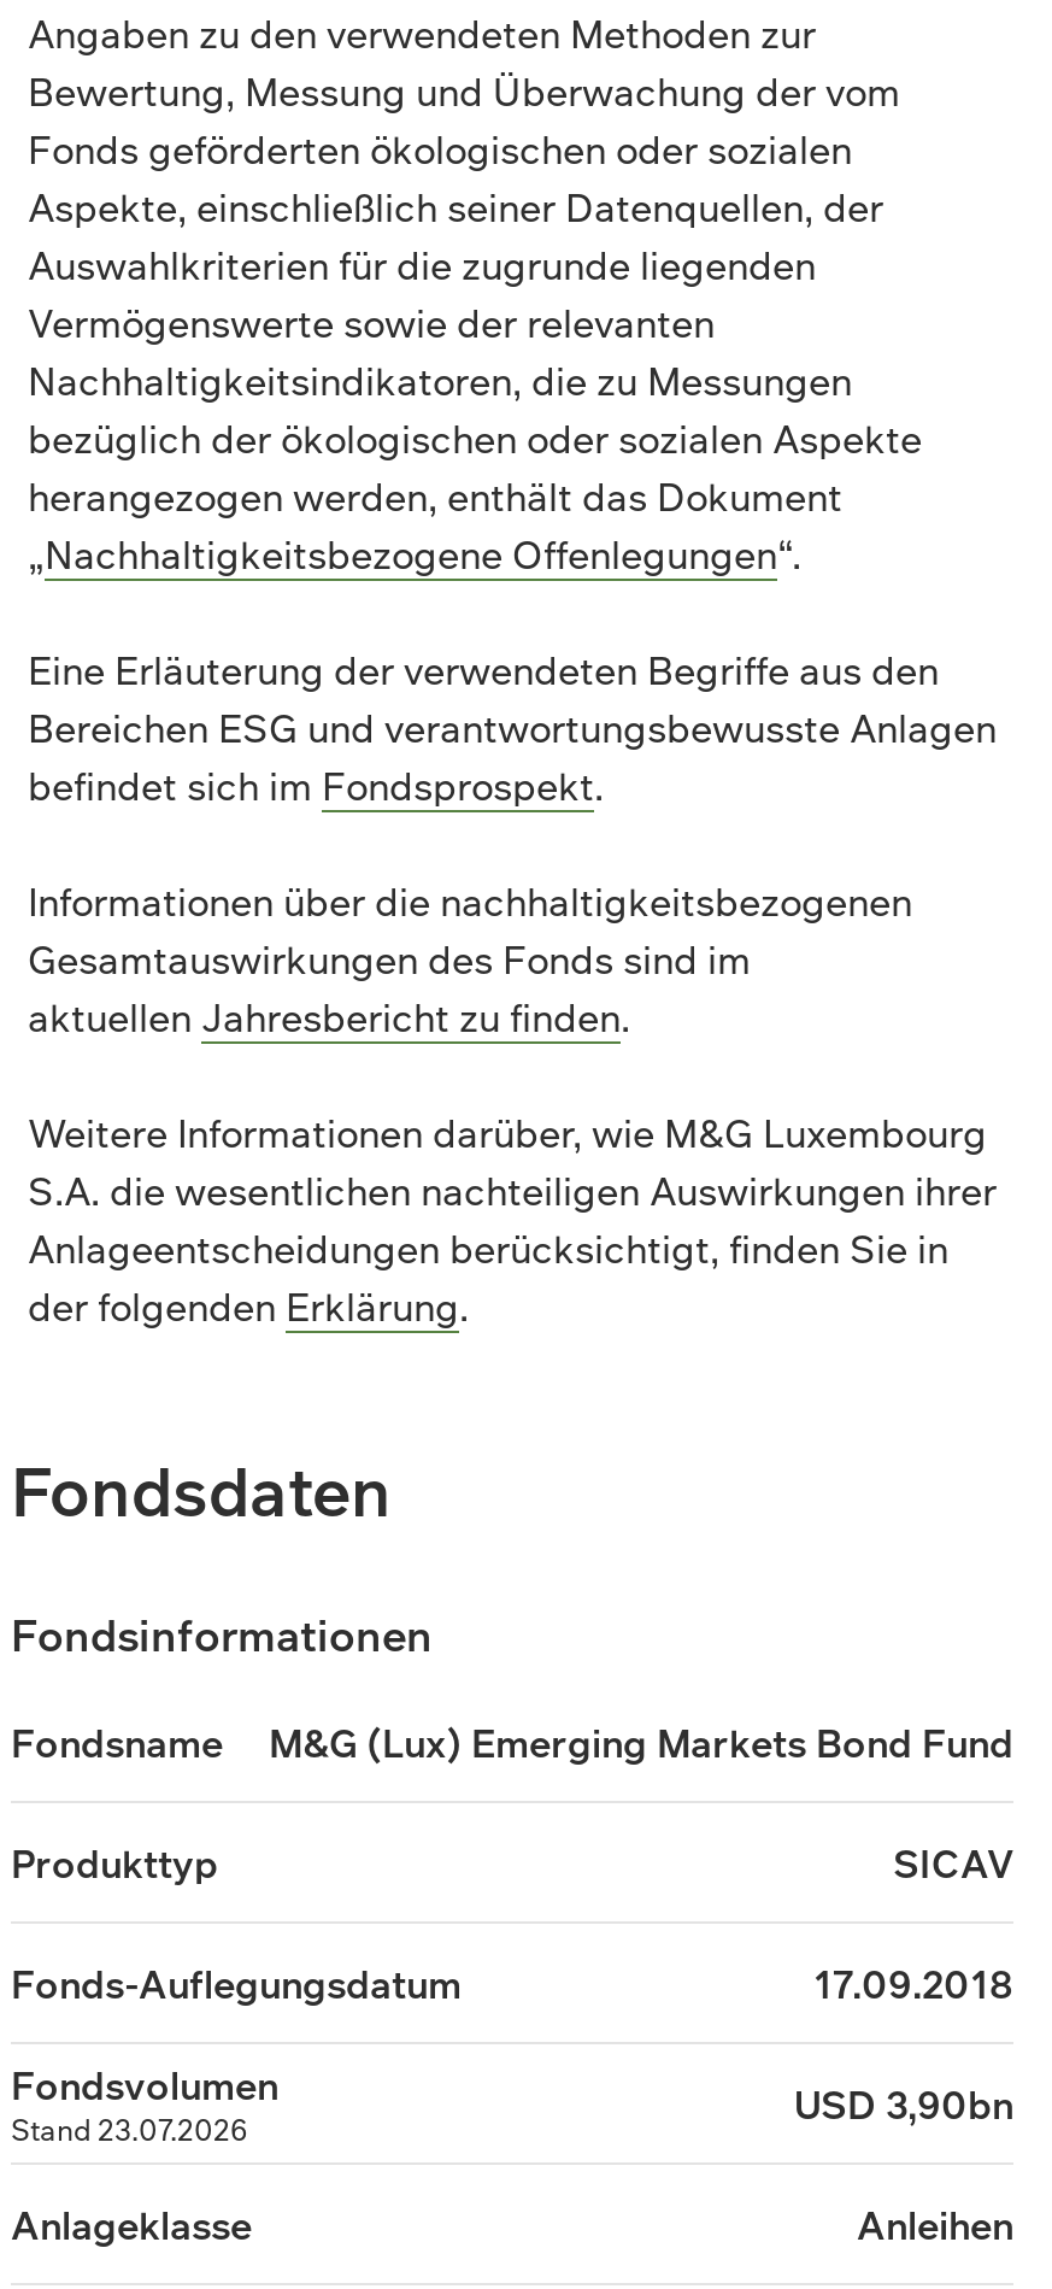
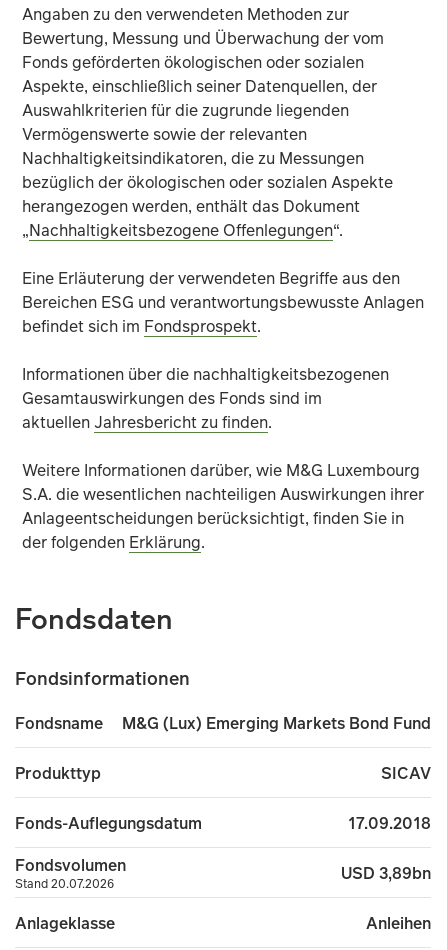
[794,2077,1013,2130] USD 3,90bn -> [341,861,431,883] USD 3,89bn
[11,2109,247,2150] Stand 23.07.2026 -> [15,875,114,892] Stand 20.07.2026

